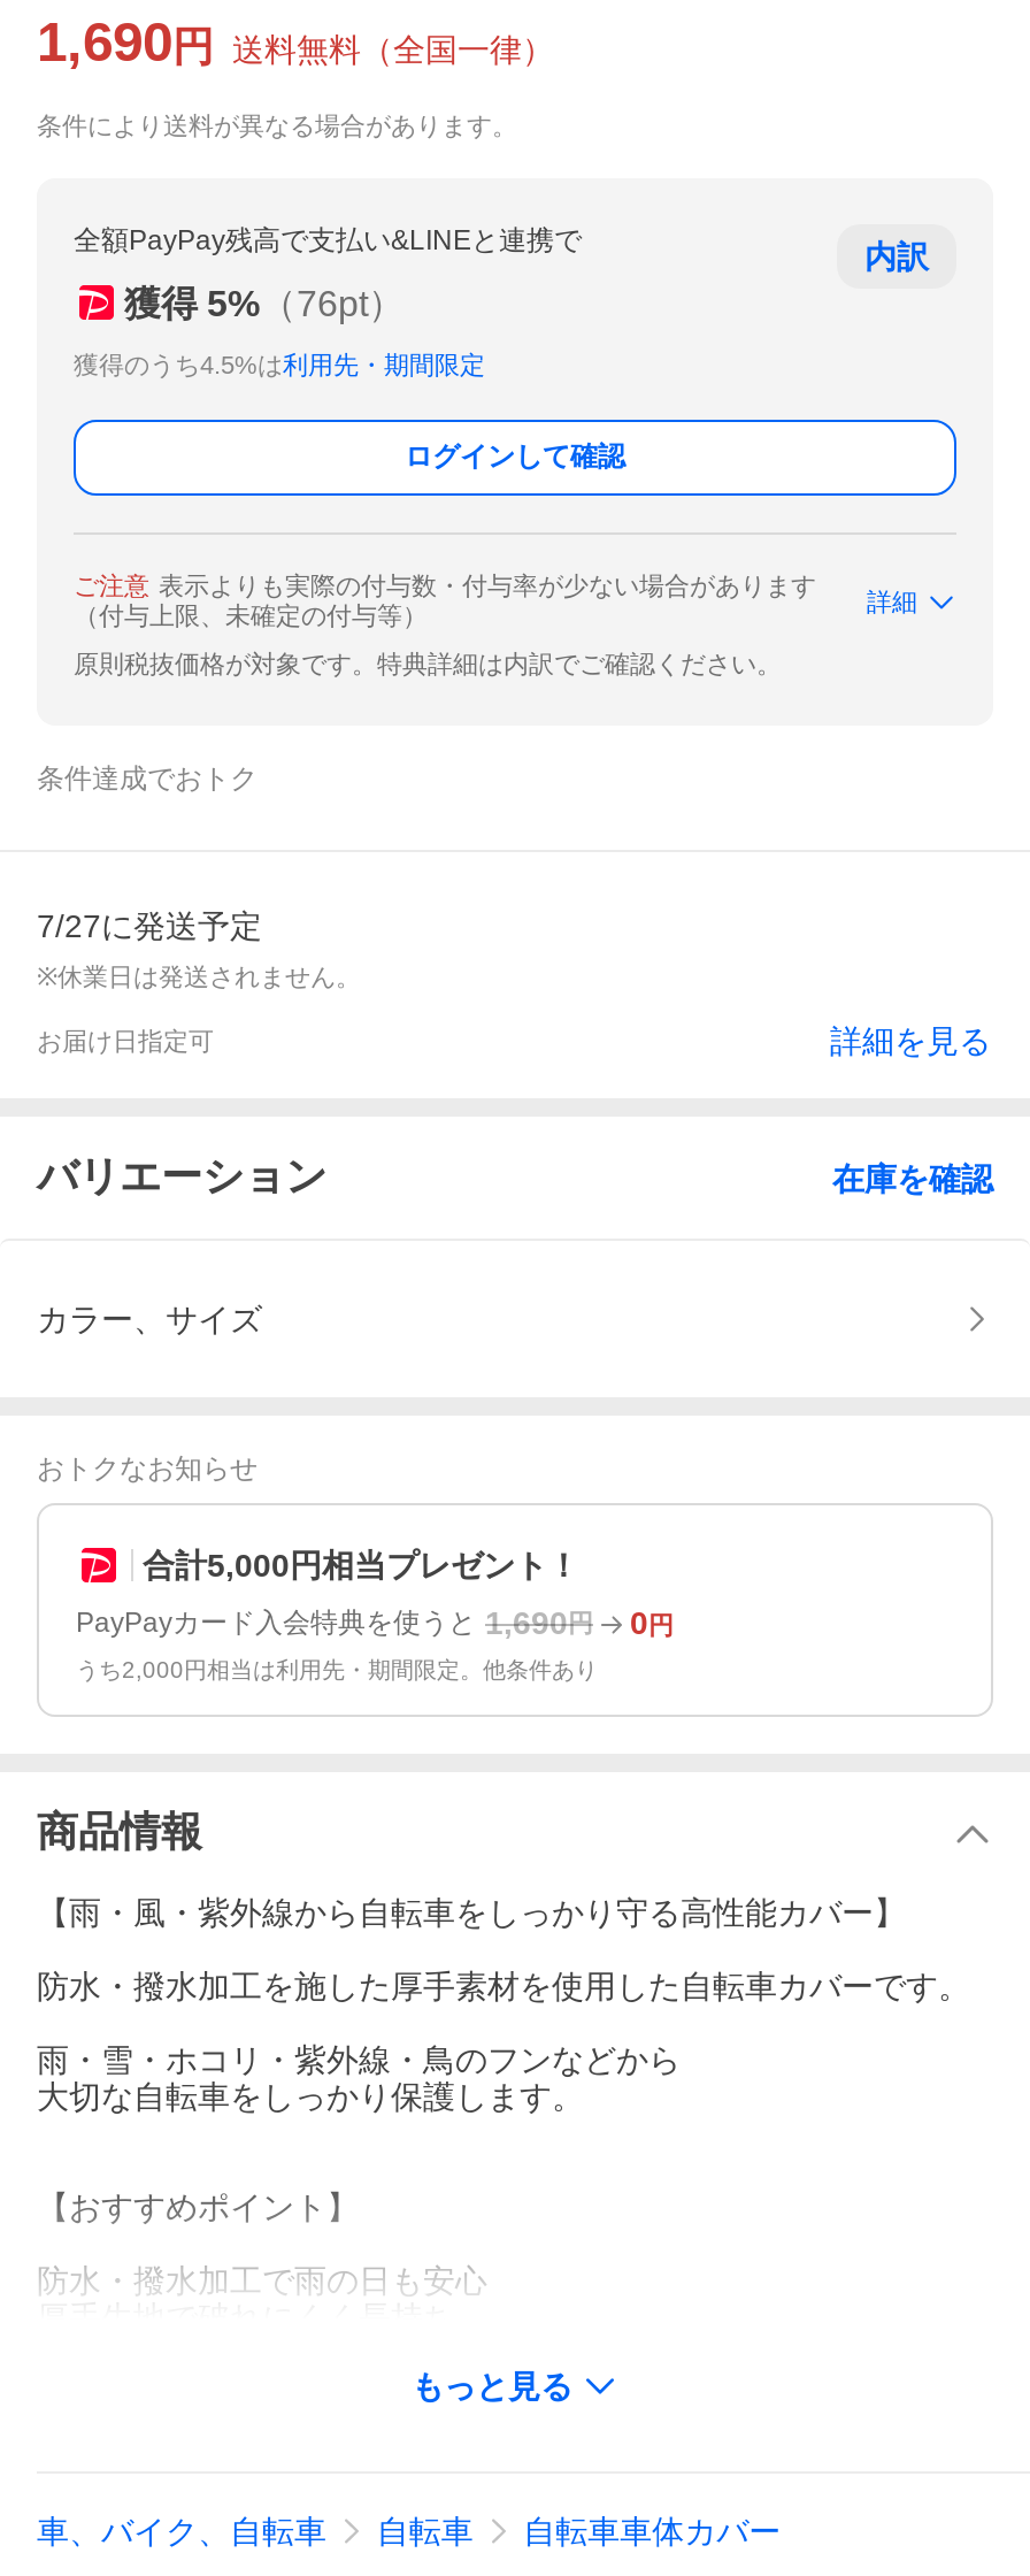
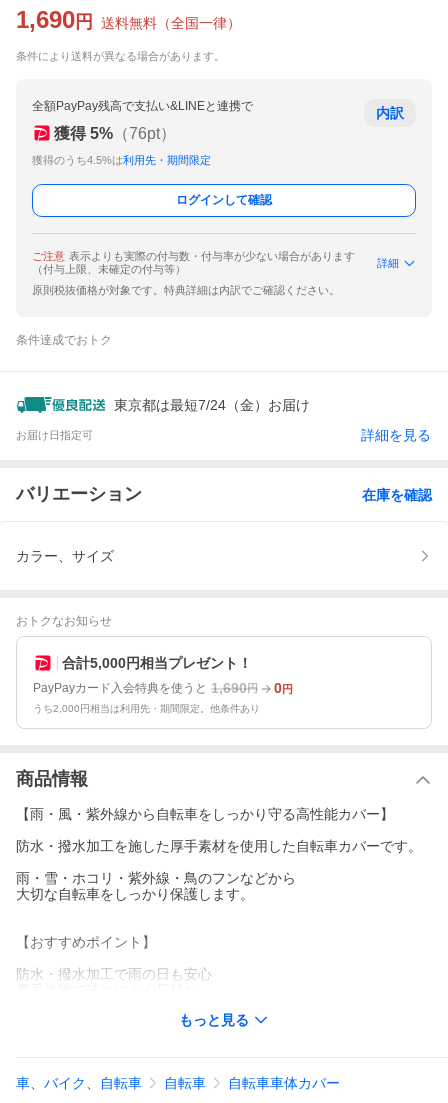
[37,907,361,990] 7/27に発送予定 | ※休業日は発送されません。 -> [114,397,310,413] 東京都は最短7/24（金）お届け

